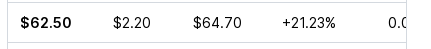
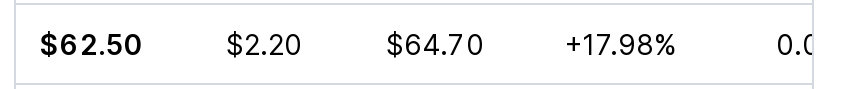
[282,14,336,31] +21.23% -> [564,27,676,61] +17.98%

